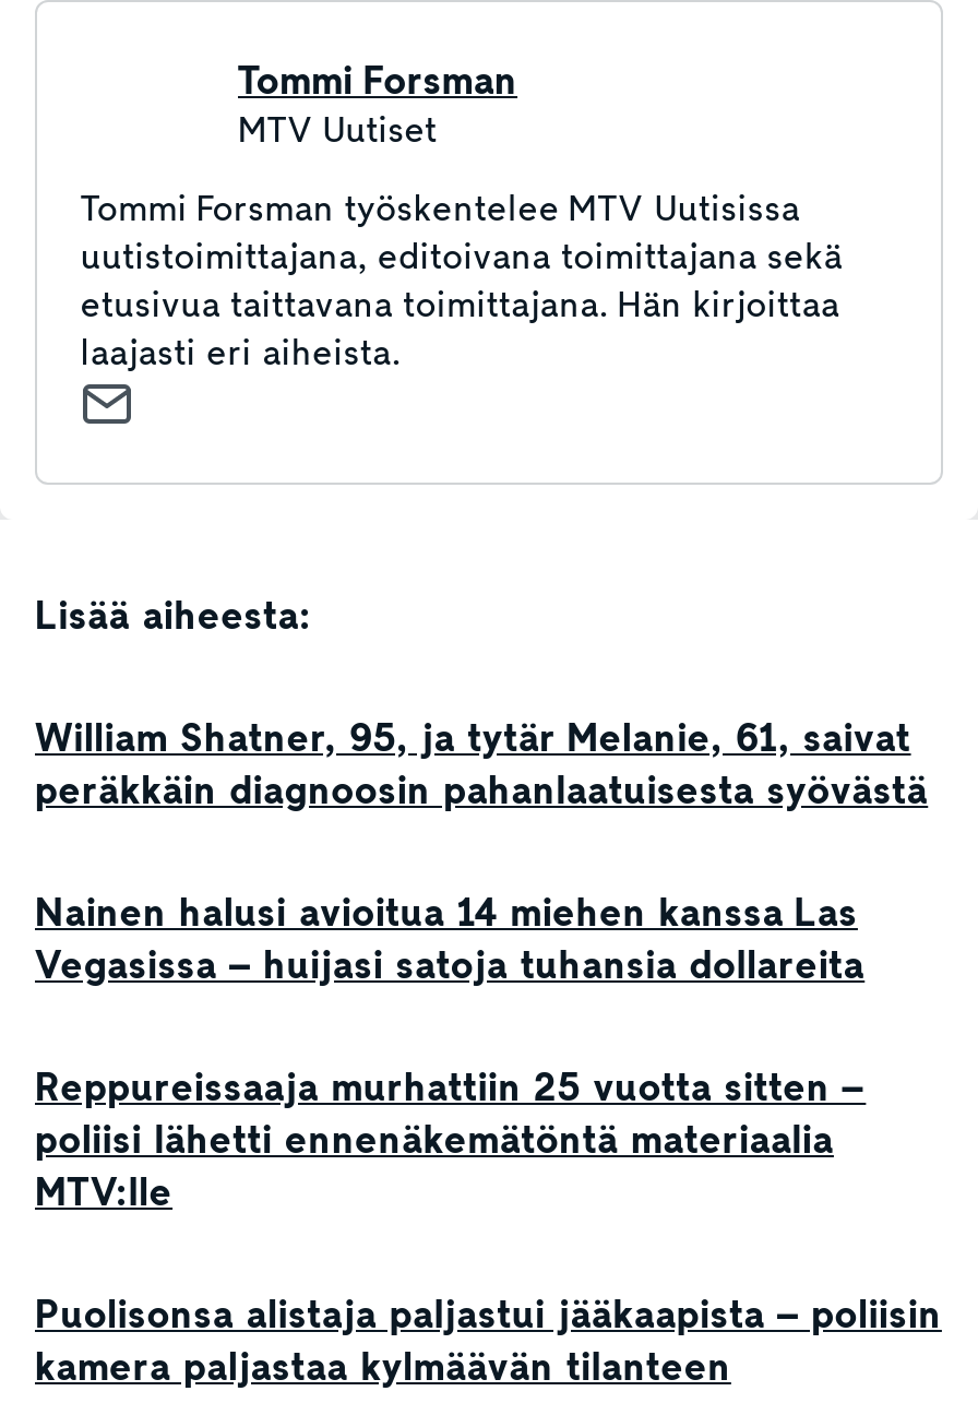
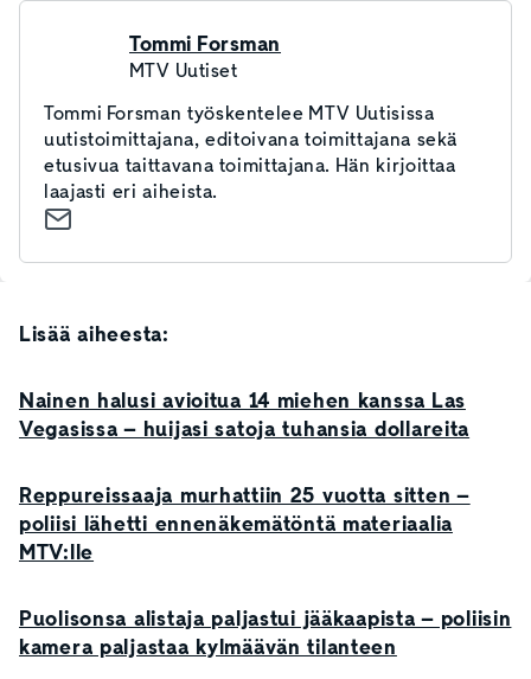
[35,712,928,817] William Shatner, 95, ja tytär Melanie, 61, saivat | peräkkäin diagnoosin pahanlaatuisesta syövästä -> none

